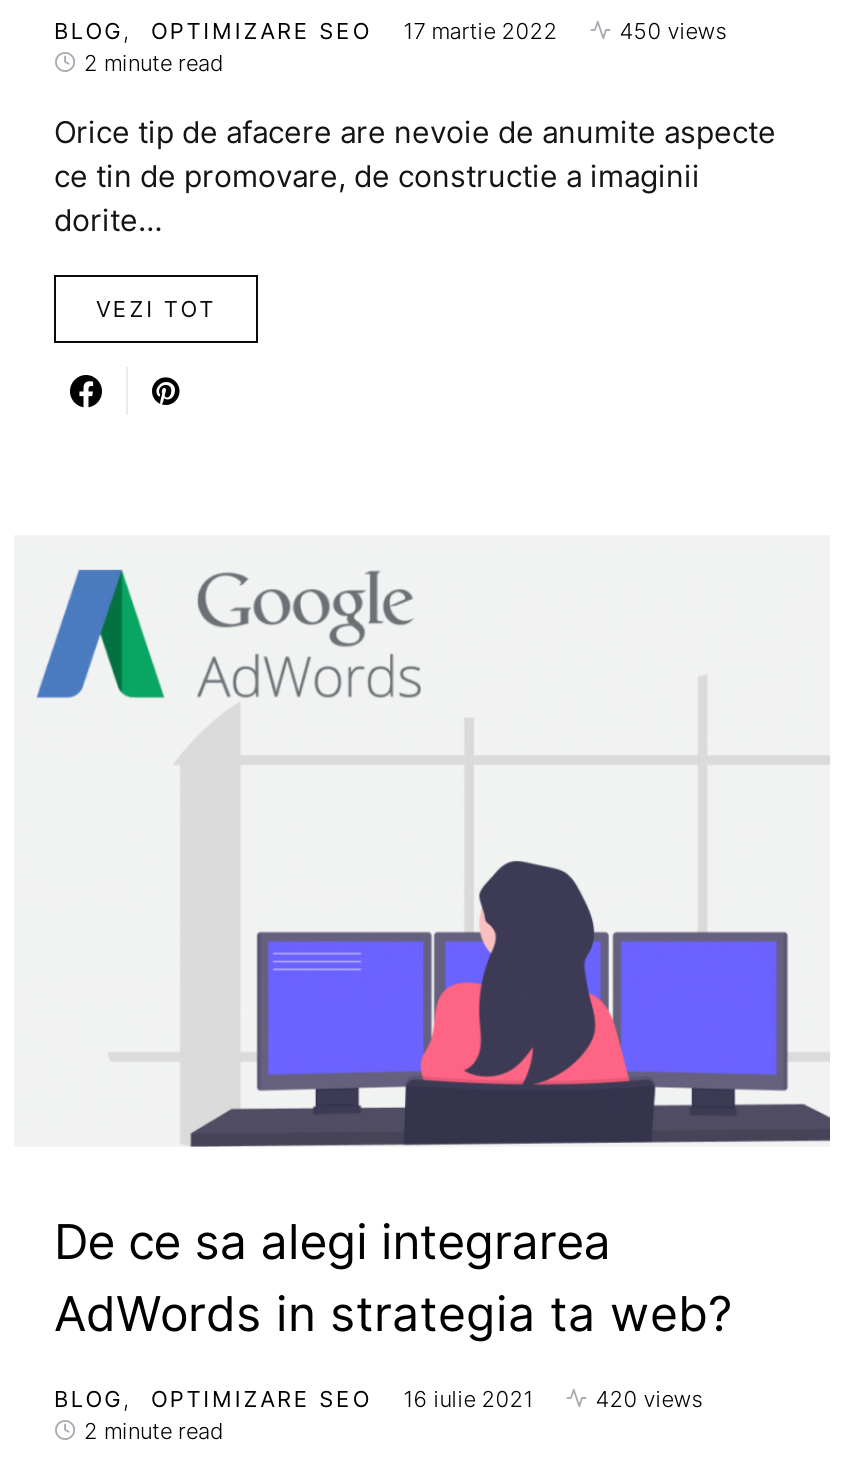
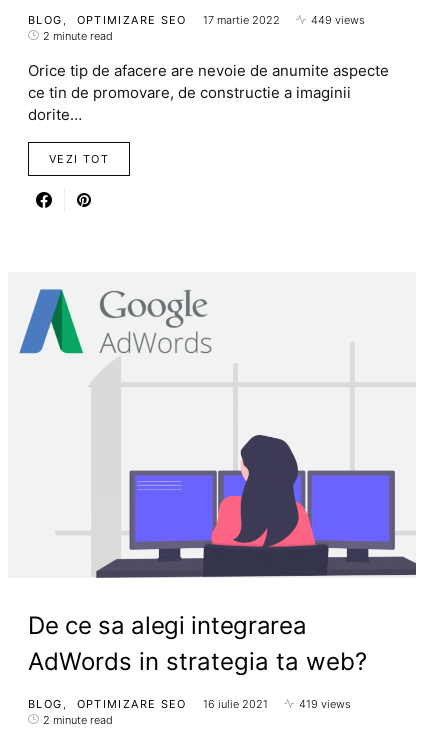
[620,17,728,45] 450 views -> [311,13,365,27] 449 views
[596,1385,704,1413] 420 views -> [299,697,351,711] 419 views

